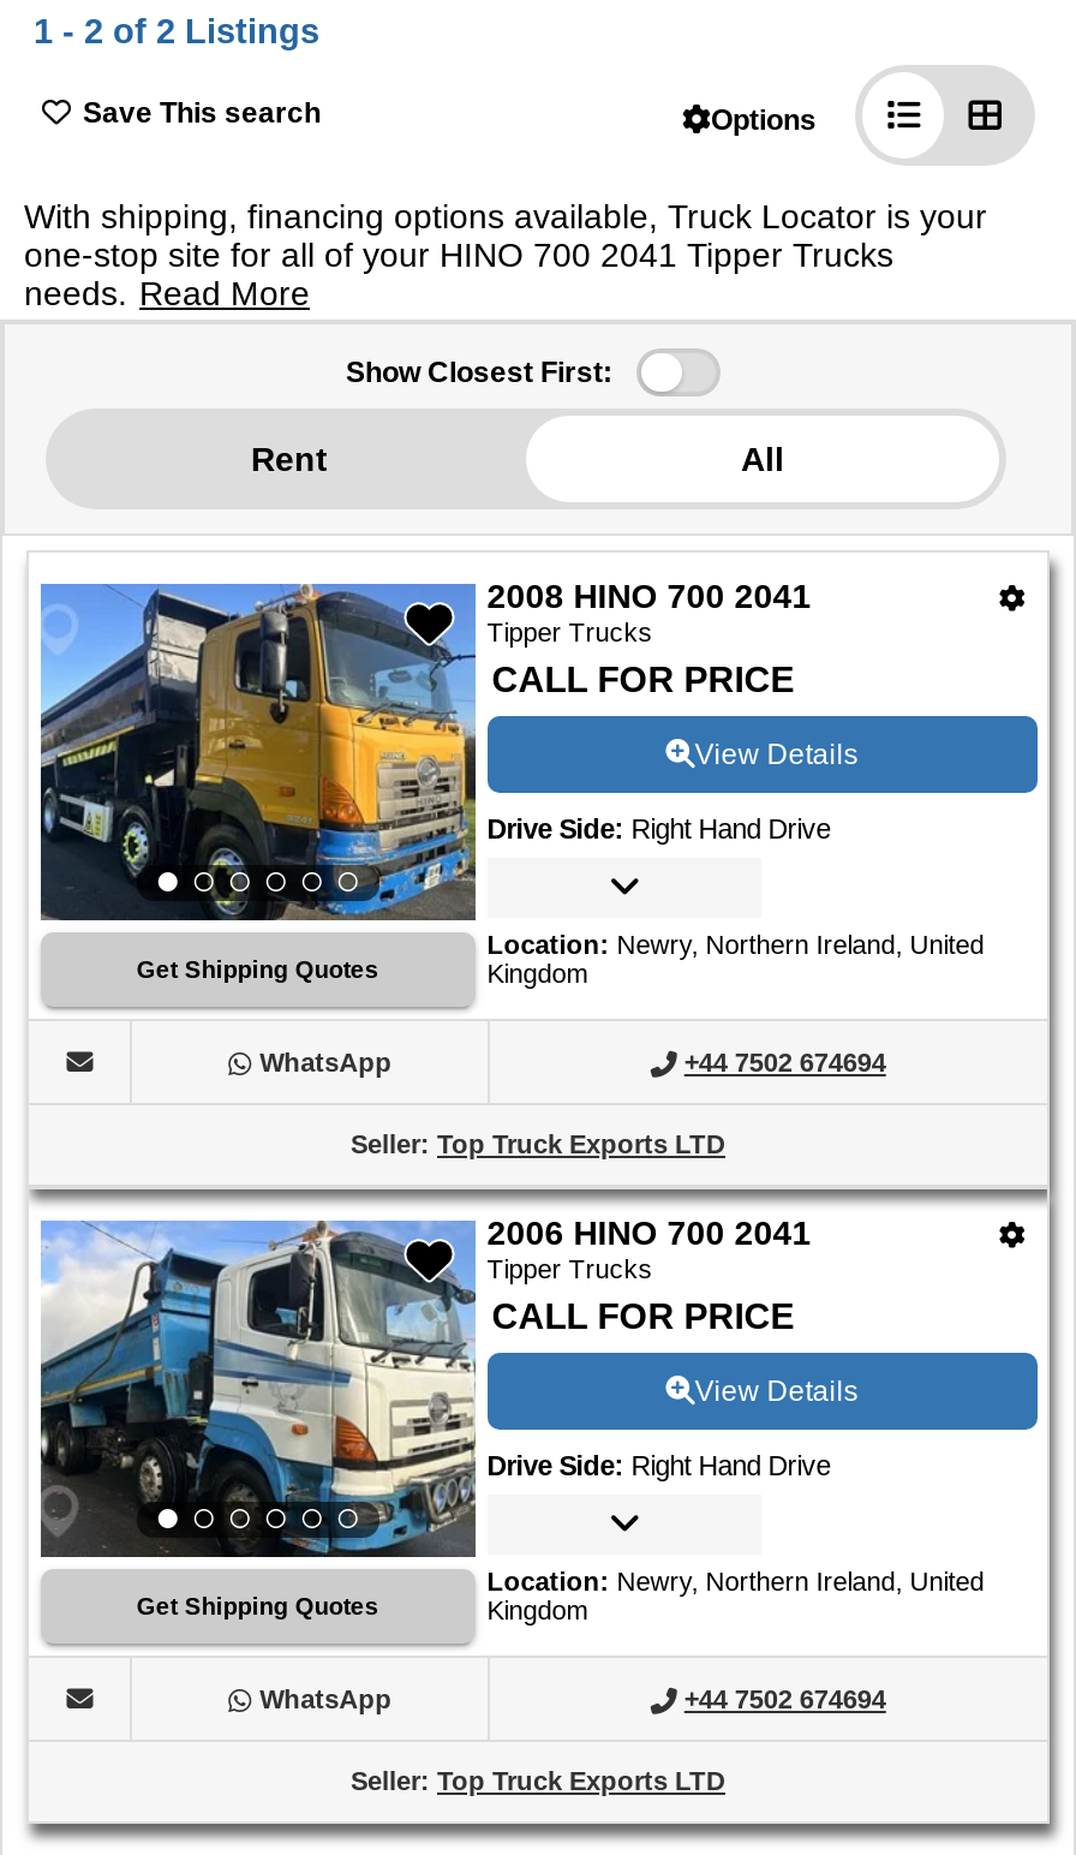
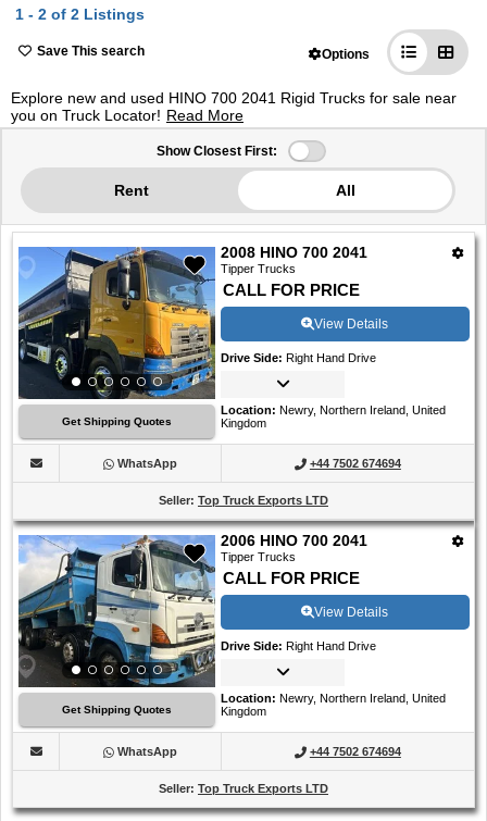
[24,197,987,312] With shipping, financing options available, Truck Locator is your | one-stop site for all of your HINO 700 2041 Tipper Trucks | needs. Read More -> [11,89,457,124] Explore new and used HINO 700 2041 Rigid Trucks for sale near | you on Truck Locator! Read More

